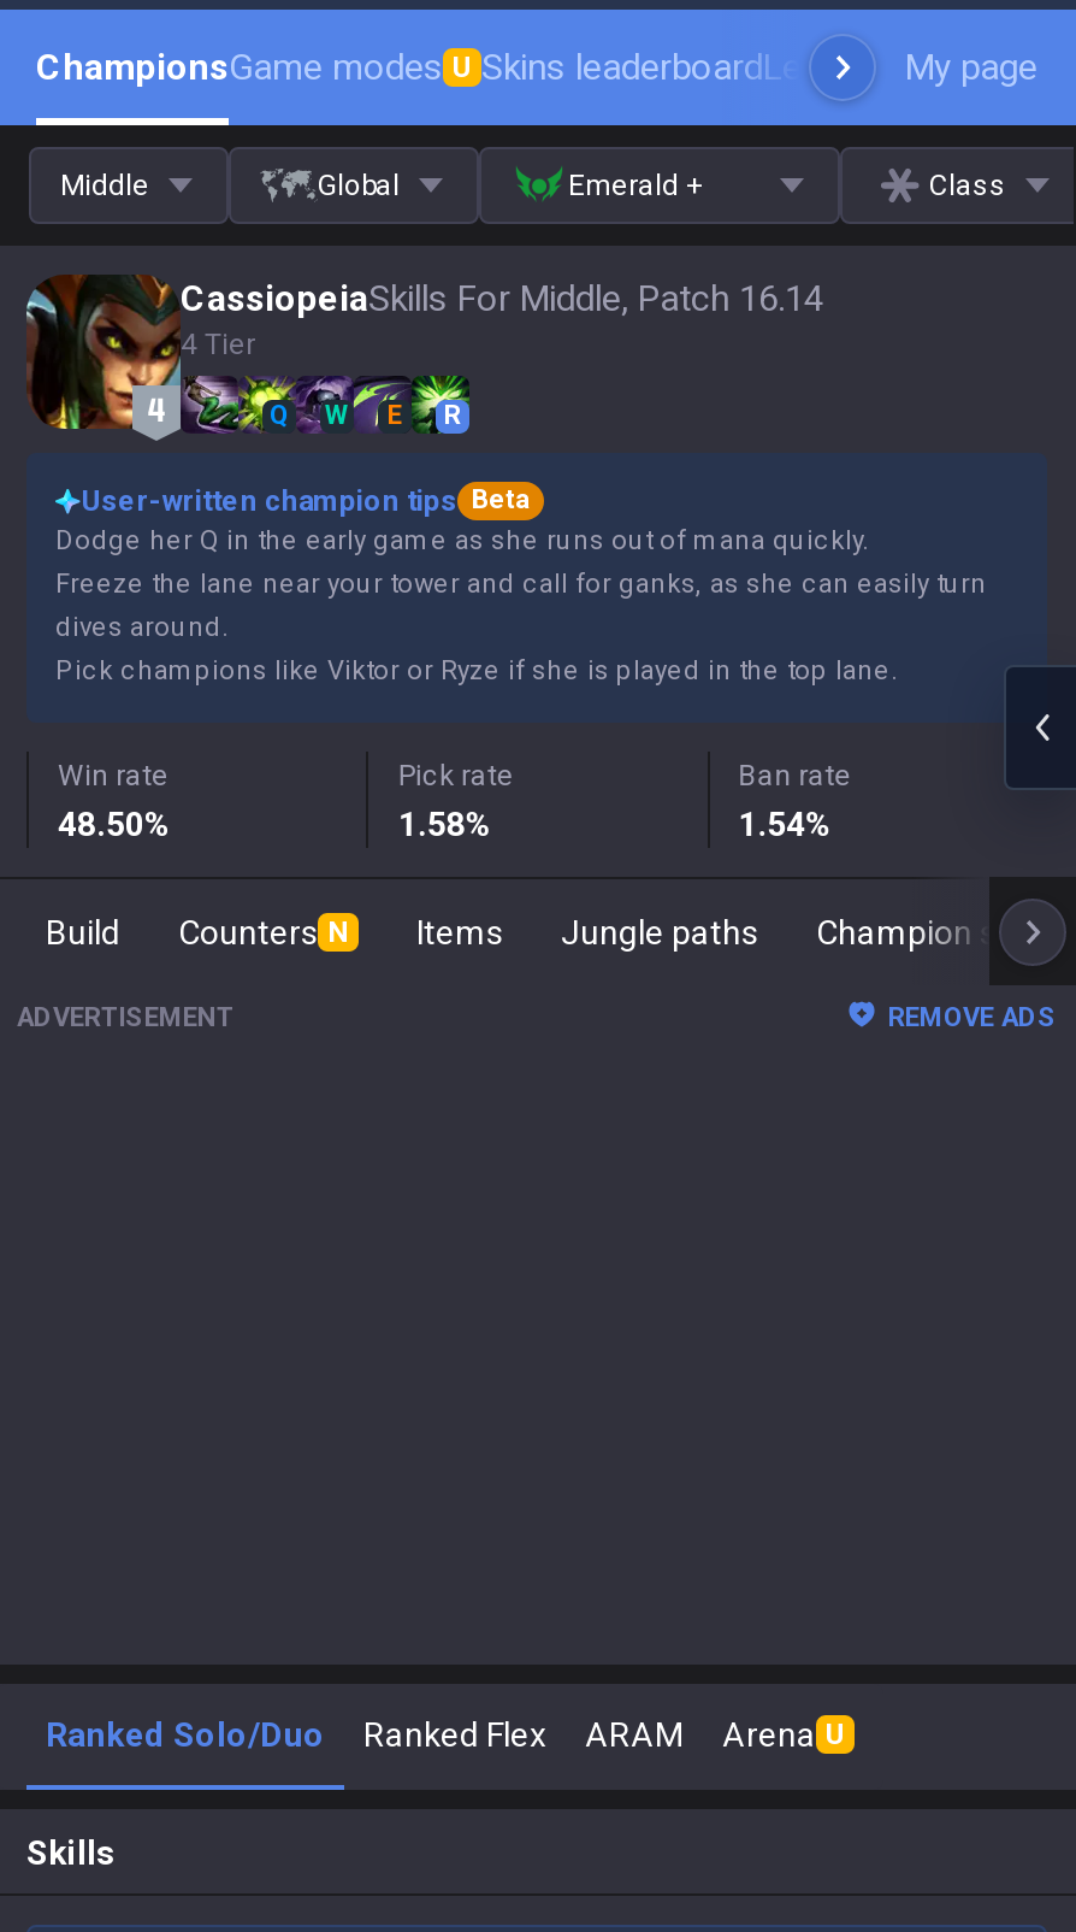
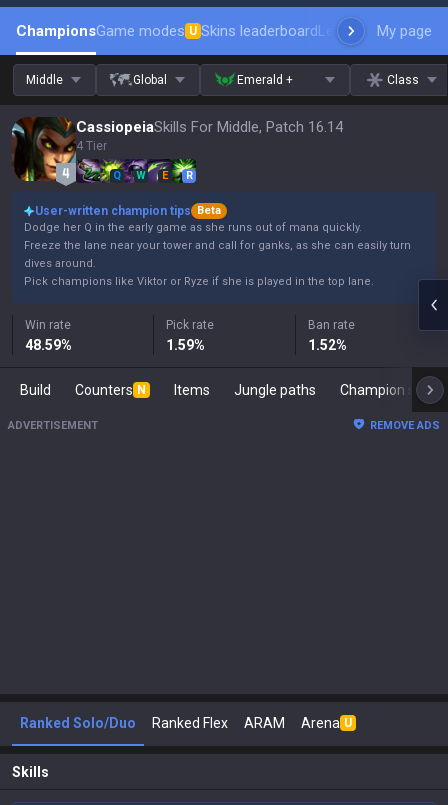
[58,805,171,843] 48.50% -> [25,337,72,353] 48.59%
[398,805,492,843] 1.58% -> [166,337,205,353] 1.59%
[738,805,832,843] 1.54% -> [308,337,347,353] 1.52%

